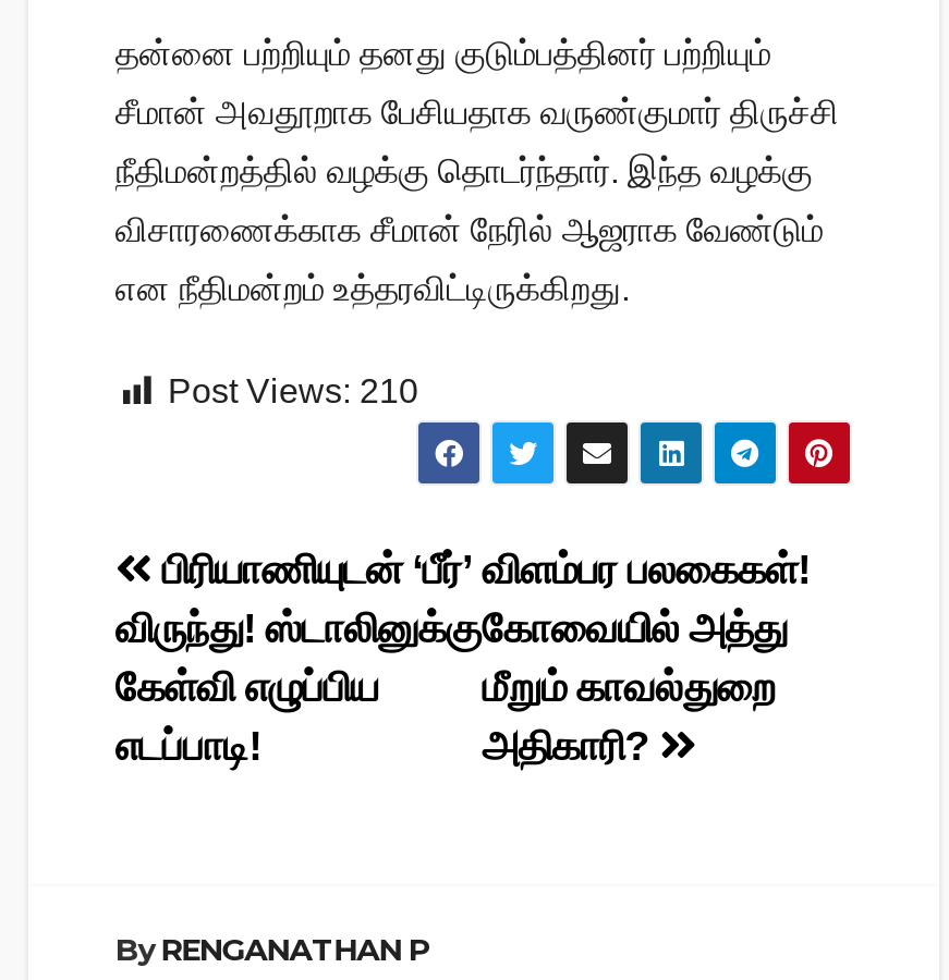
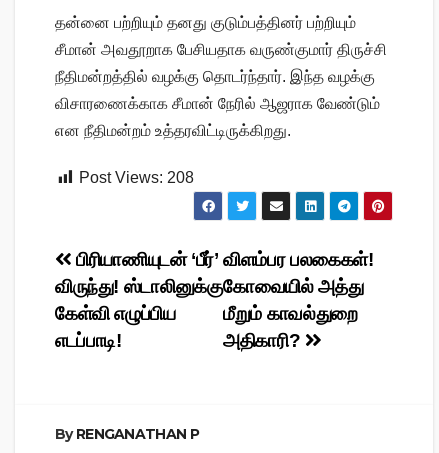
[168,373,418,410] Post Views: 210 -> [79,169,194,186] Post Views: 208

